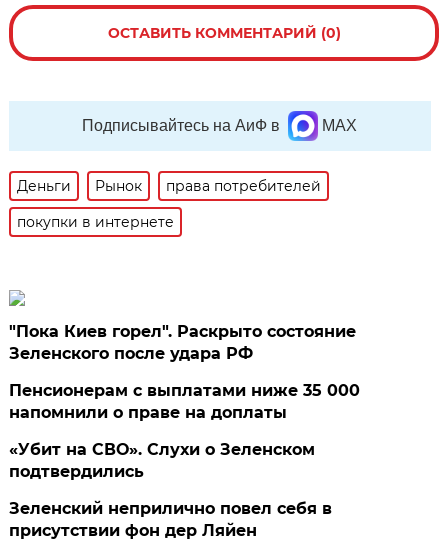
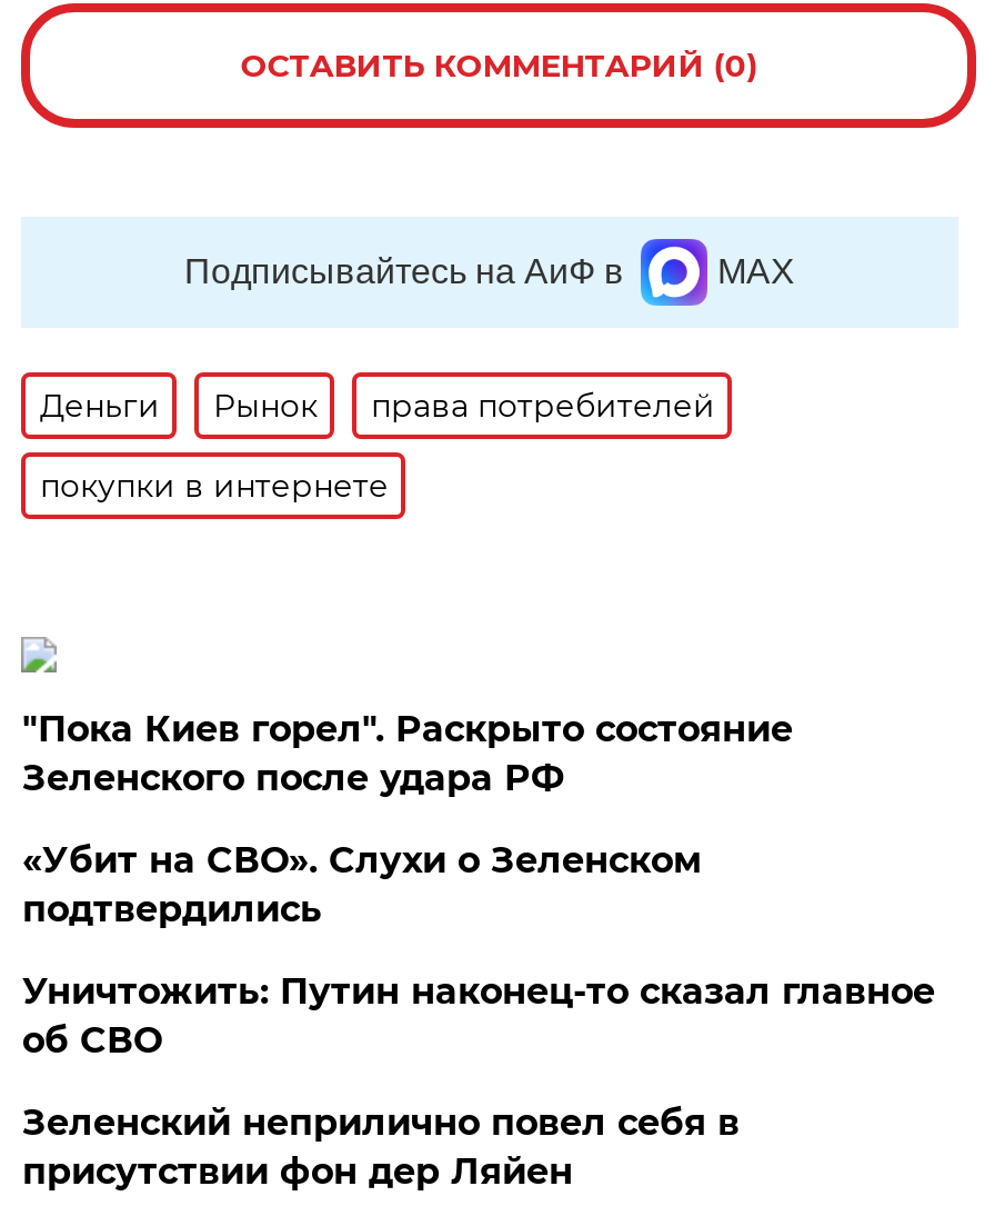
[9,381,360,422] Пенсионерам с выплатами ниже 35 000 | напомнили о праве на доплаты -> none
moved [9,440,315,481] -> [22,839,702,930]: «Убит на СВО». Слухи о Зеленском | подтвердились
none -> [22,970,935,1061] Уничтожить: Путин наконец-то сказал главное | об СВО

